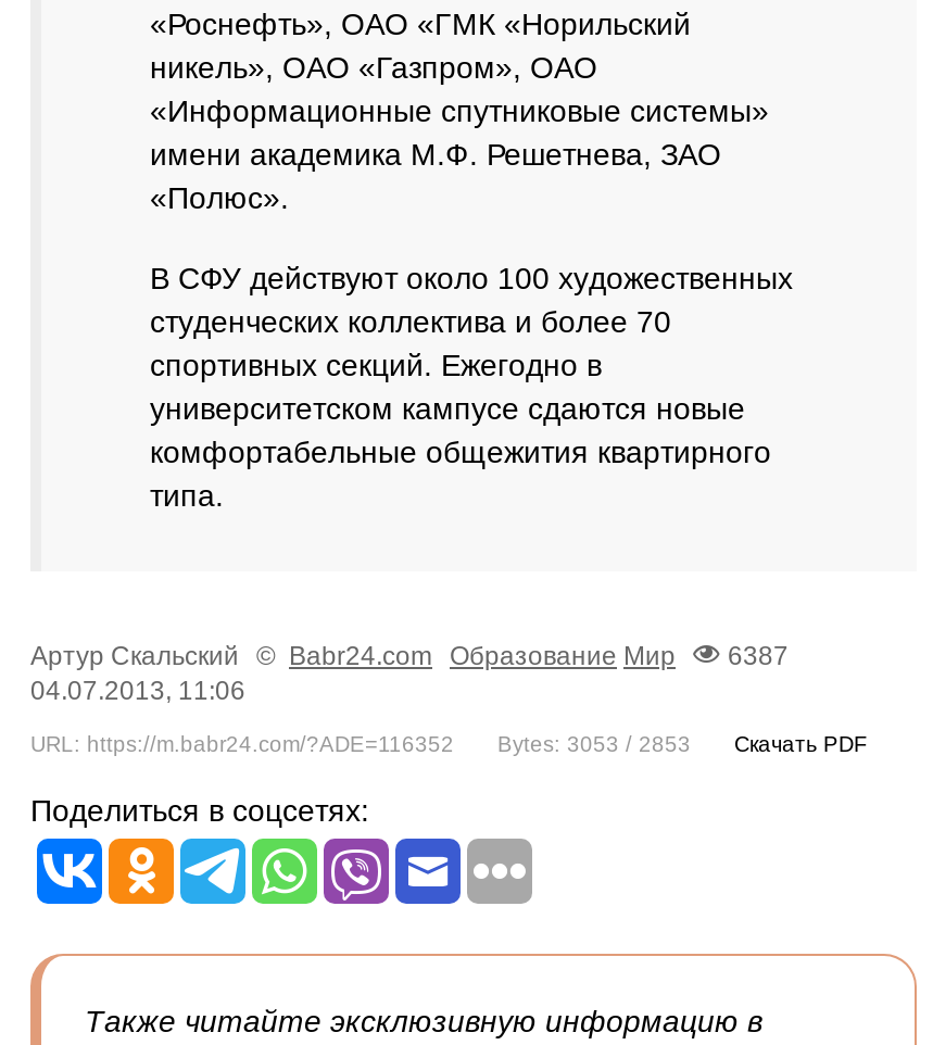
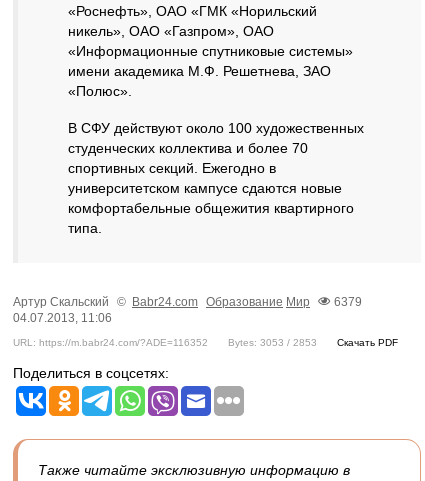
[30,641,789,672] Артур Скальский © Babr24.com Образование Мир 6387 -> [13,295,362,309] Артур Скальский © Babr24.com Образование Мир 6379

